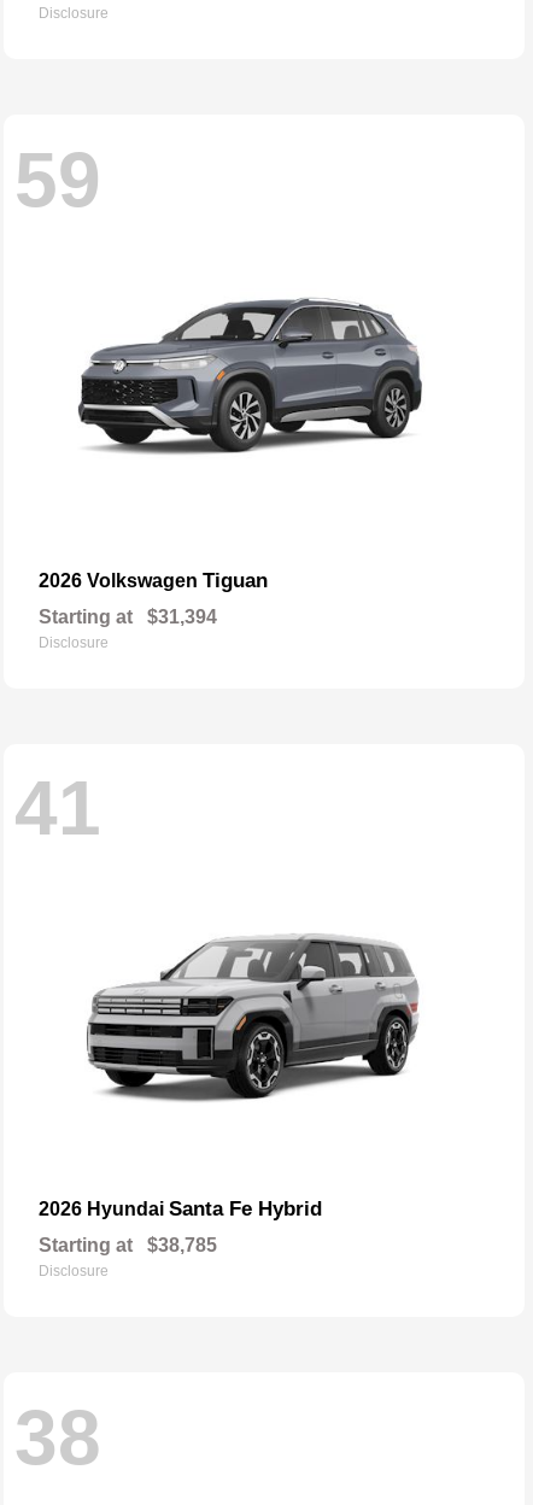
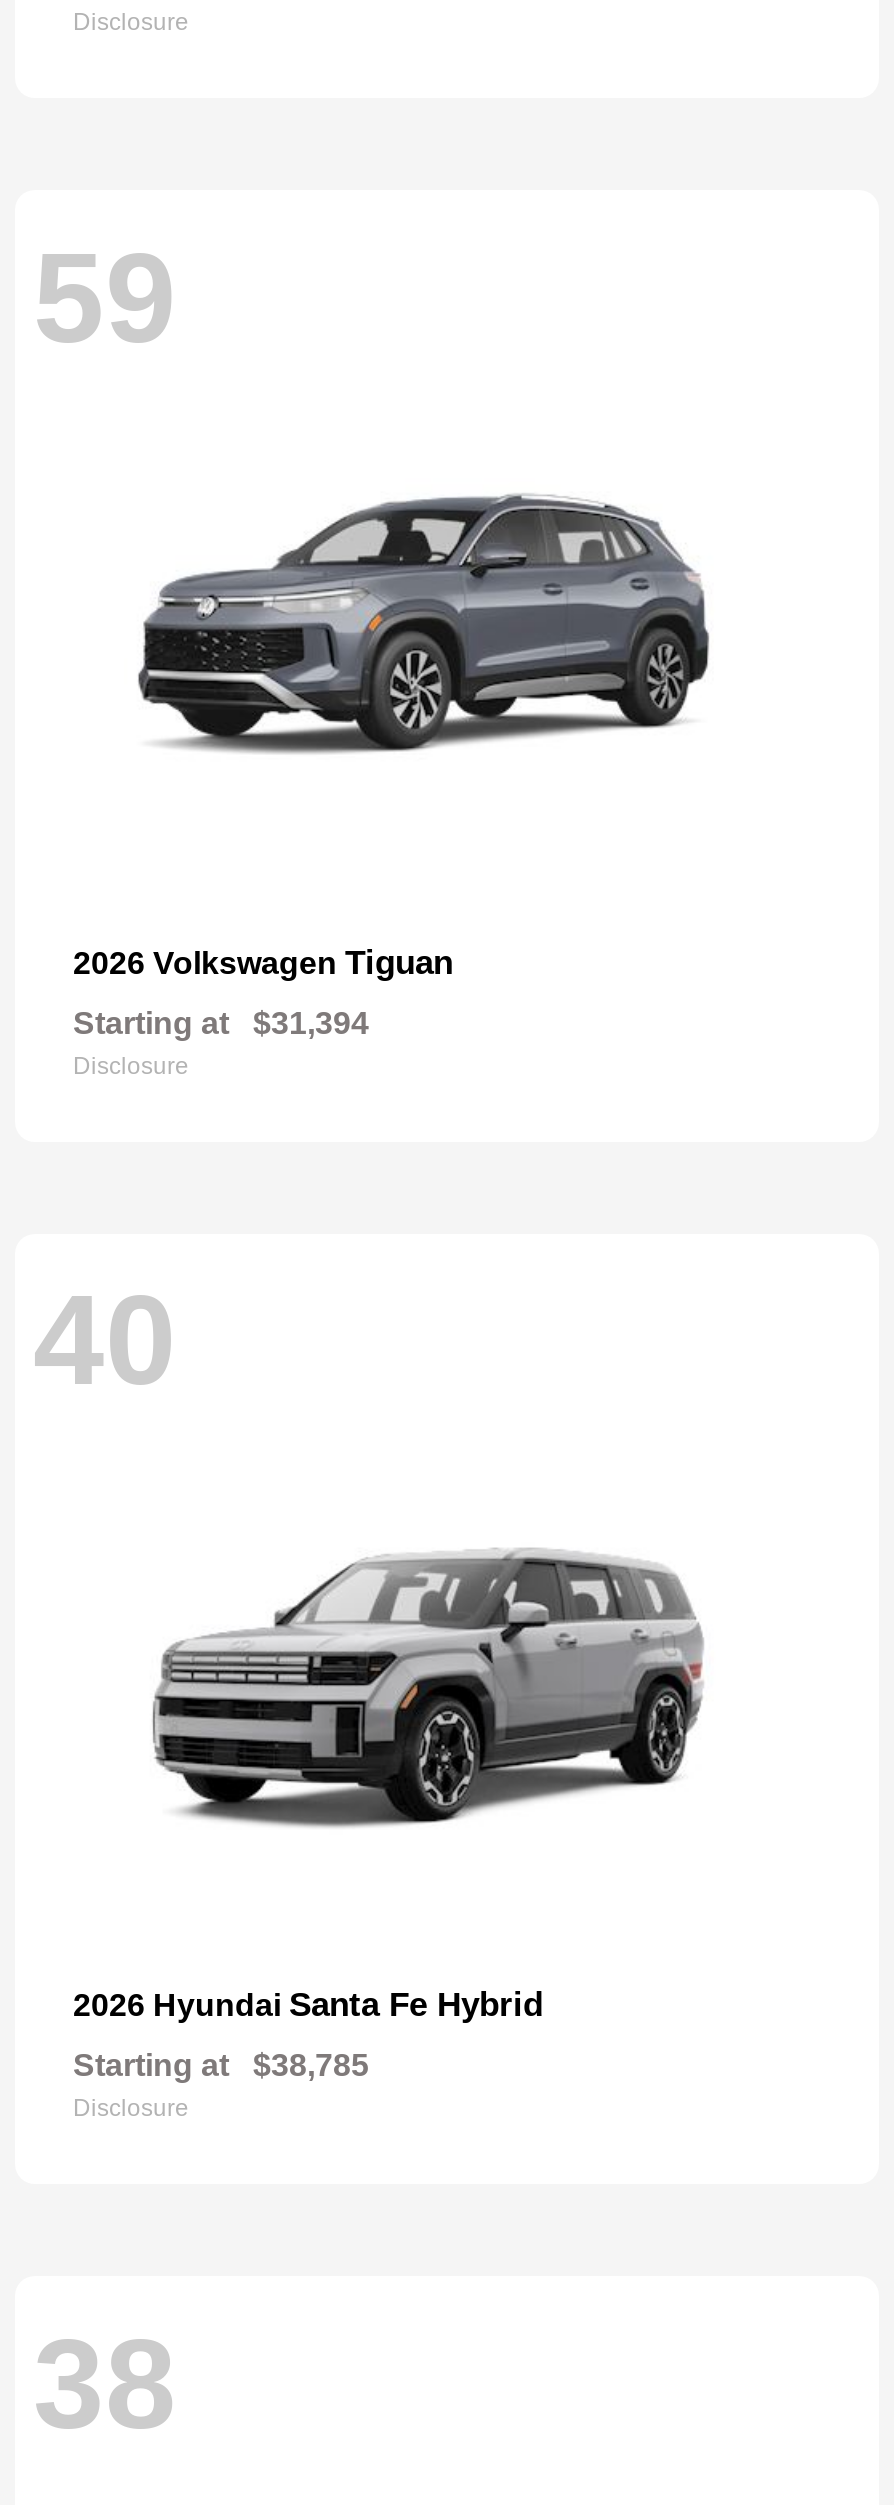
[14,765,101,852] 41 -> [33,1269,177,1413] 40

